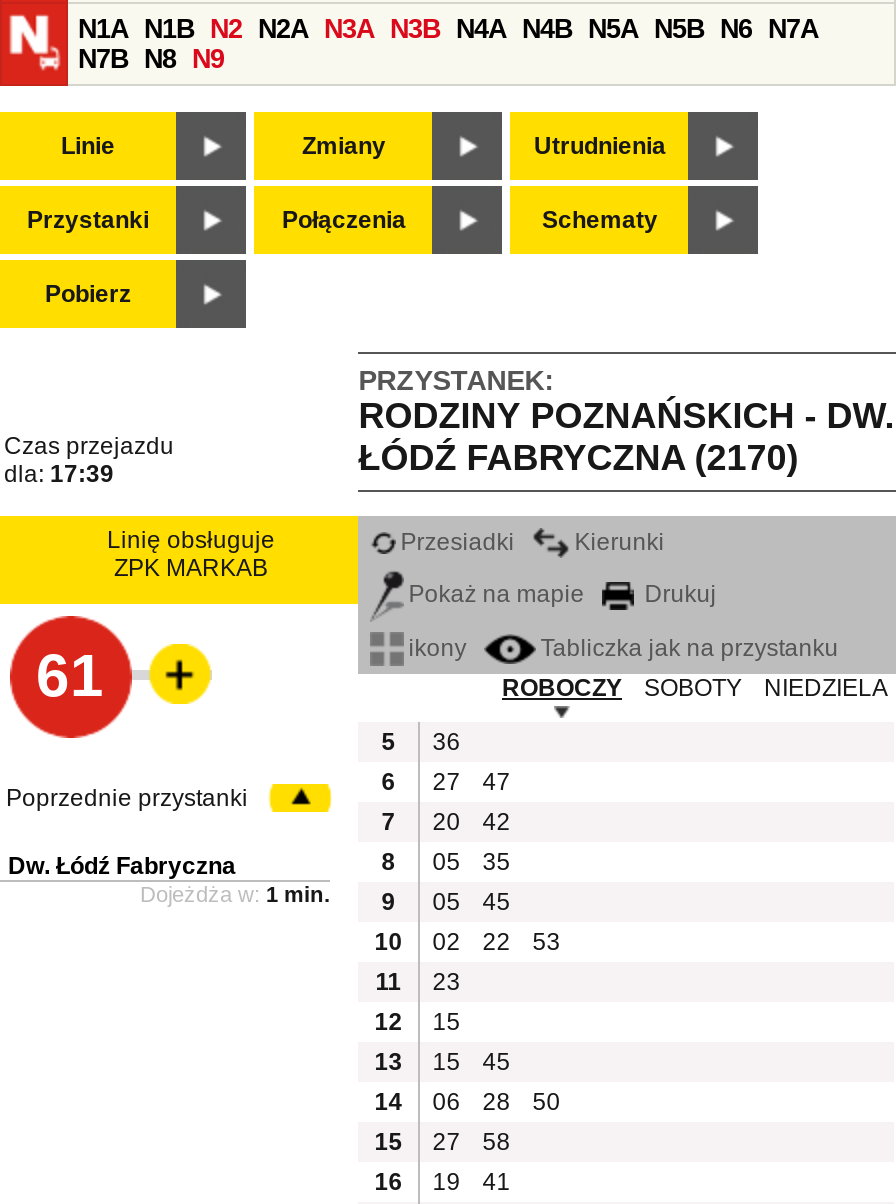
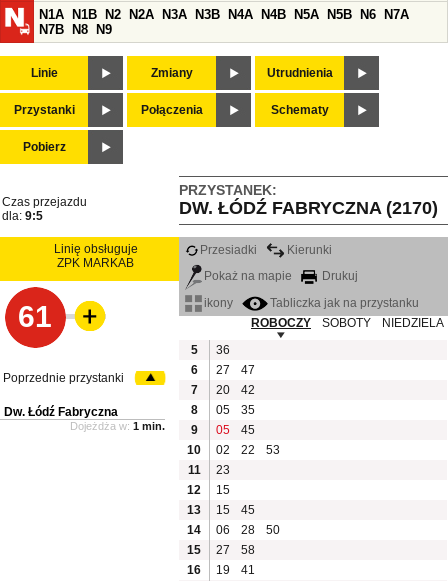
[358,396,894,478] RODZINY POZNAŃSKICH - DW. | ŁÓDŹ FABRYCZNA (2170) -> [179,198,438,218] DW. ŁÓDŹ FABRYCZNA (2170)
[4,460,114,488] dla: 17:39 -> [2,209,43,223] dla: 9:5

